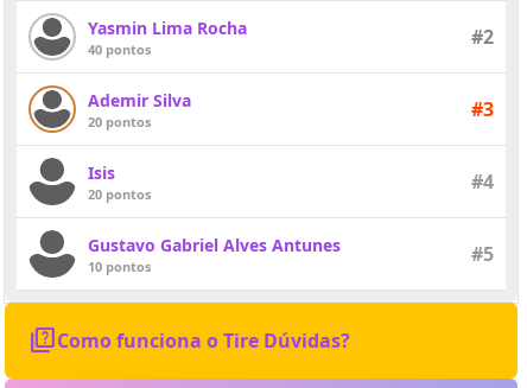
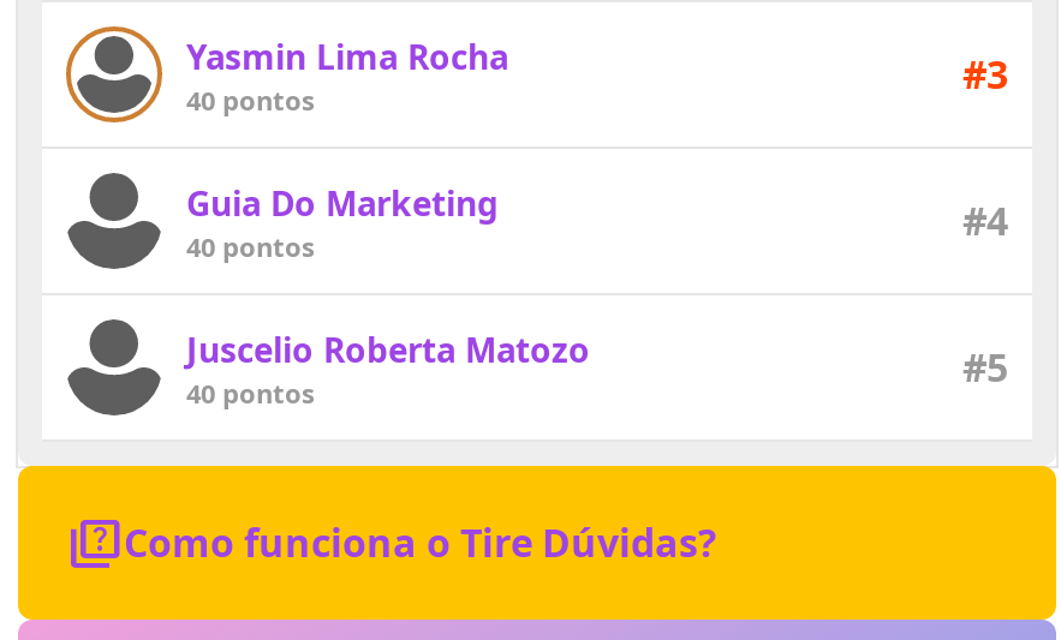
[88,24,494,130] #2 | Ademir Silva | 20 pontos -> none
[88,161,151,202] Isis | 20 pontos -> [186,179,499,263] Guia Do Marketing | 40 pontos
[88,233,341,275] Gustavo Gabriel Alves Antunes | 10 pontos -> [186,325,590,409] Juscelio Roberta Matozo | 40 pontos

